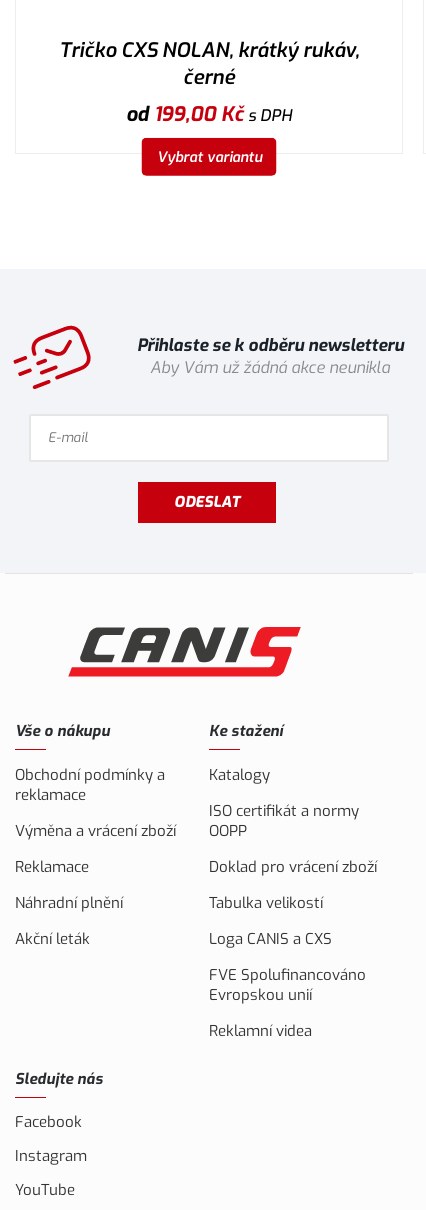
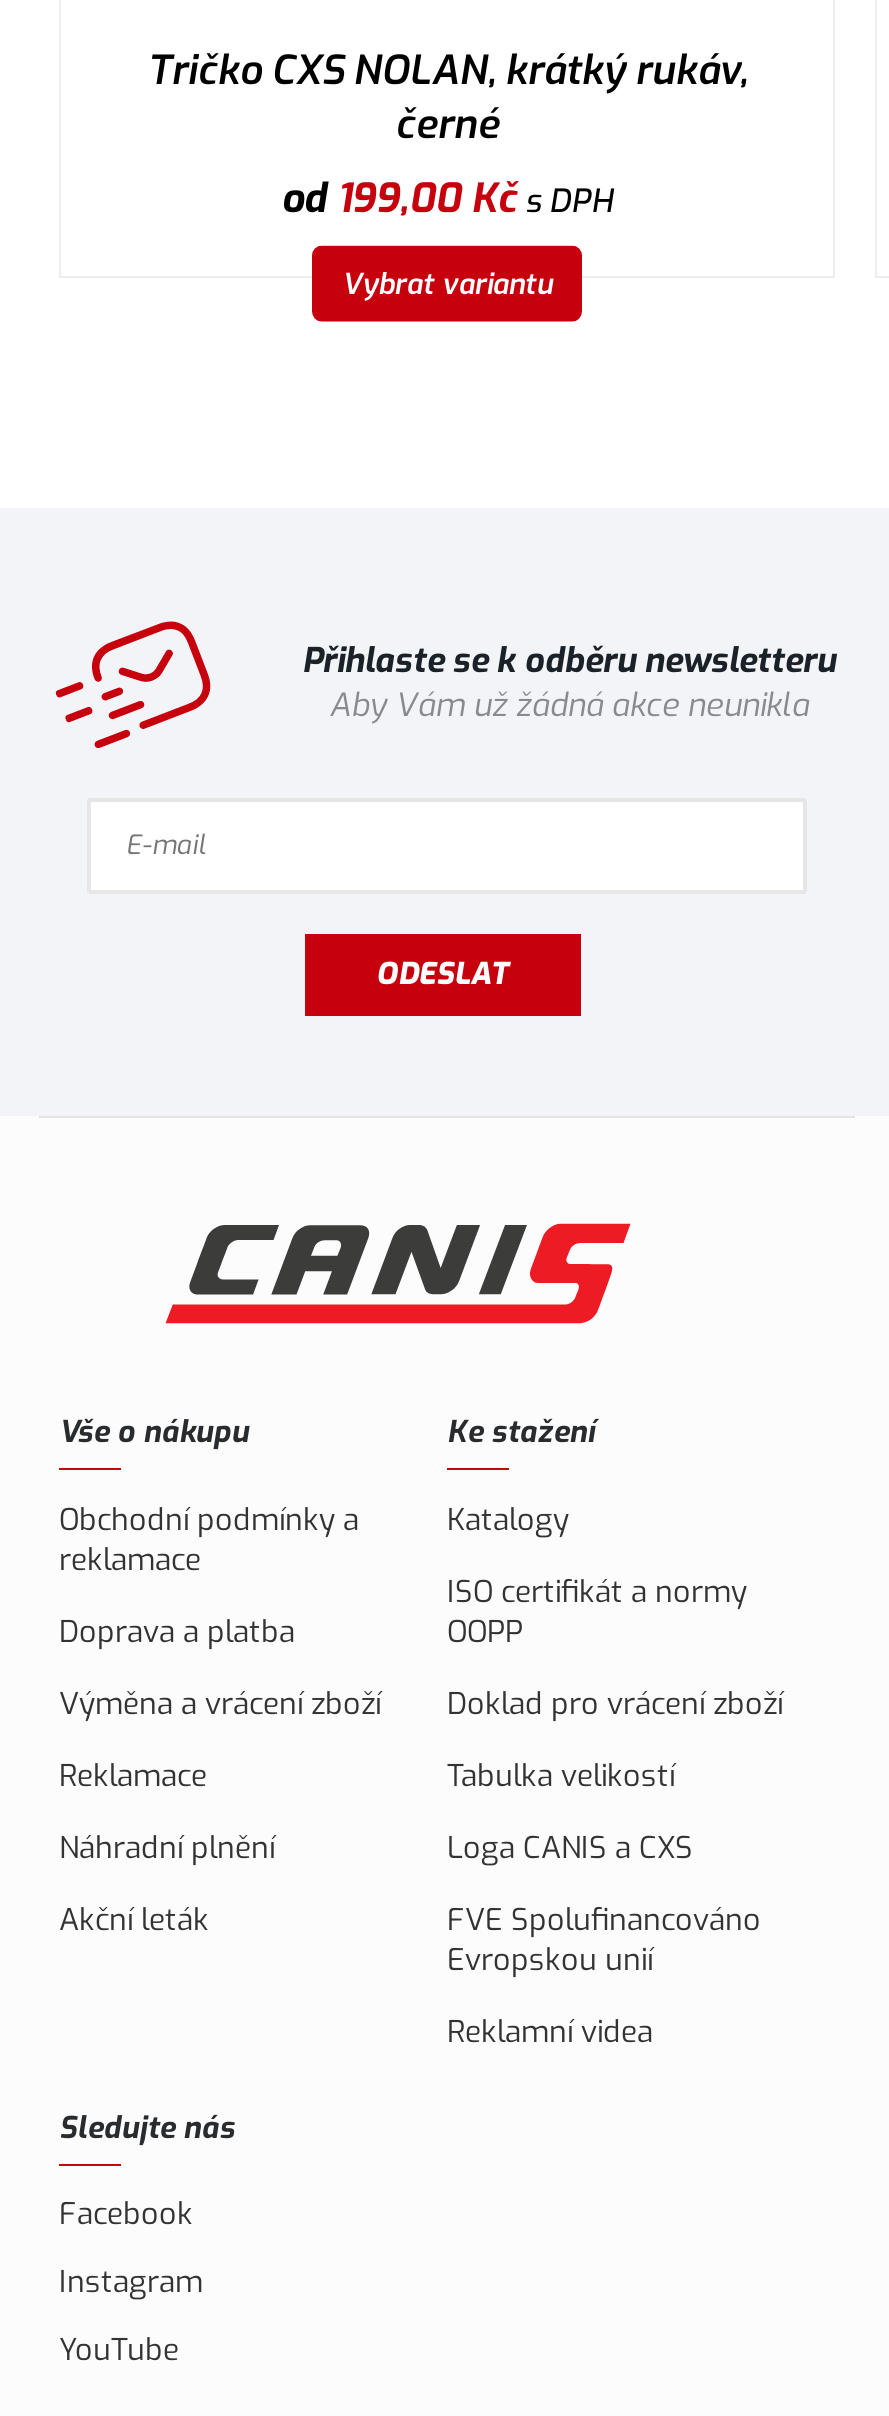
moved [15,821,176,949] -> [59,1684,381,1940]: Výměna a vrácení zboží | Reklamace | Náhradní plnění | Akční leták
none -> [59,1612,295,1652] Doprava a platba

